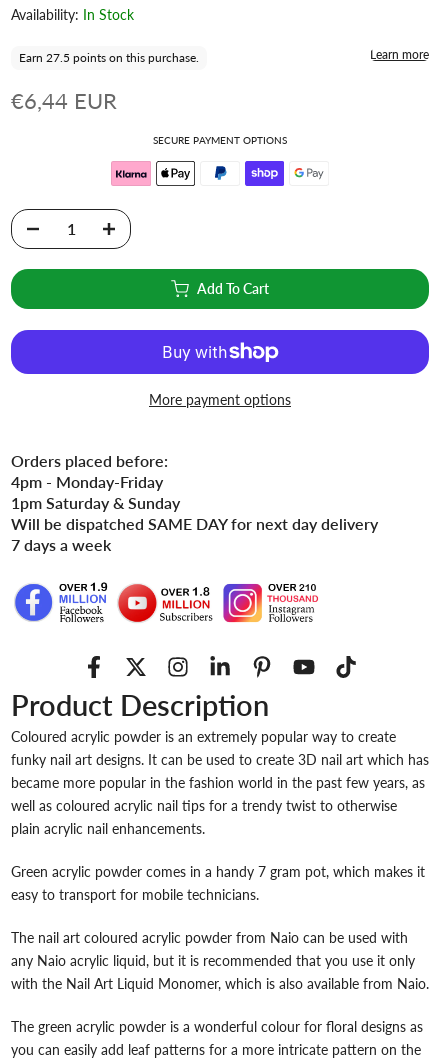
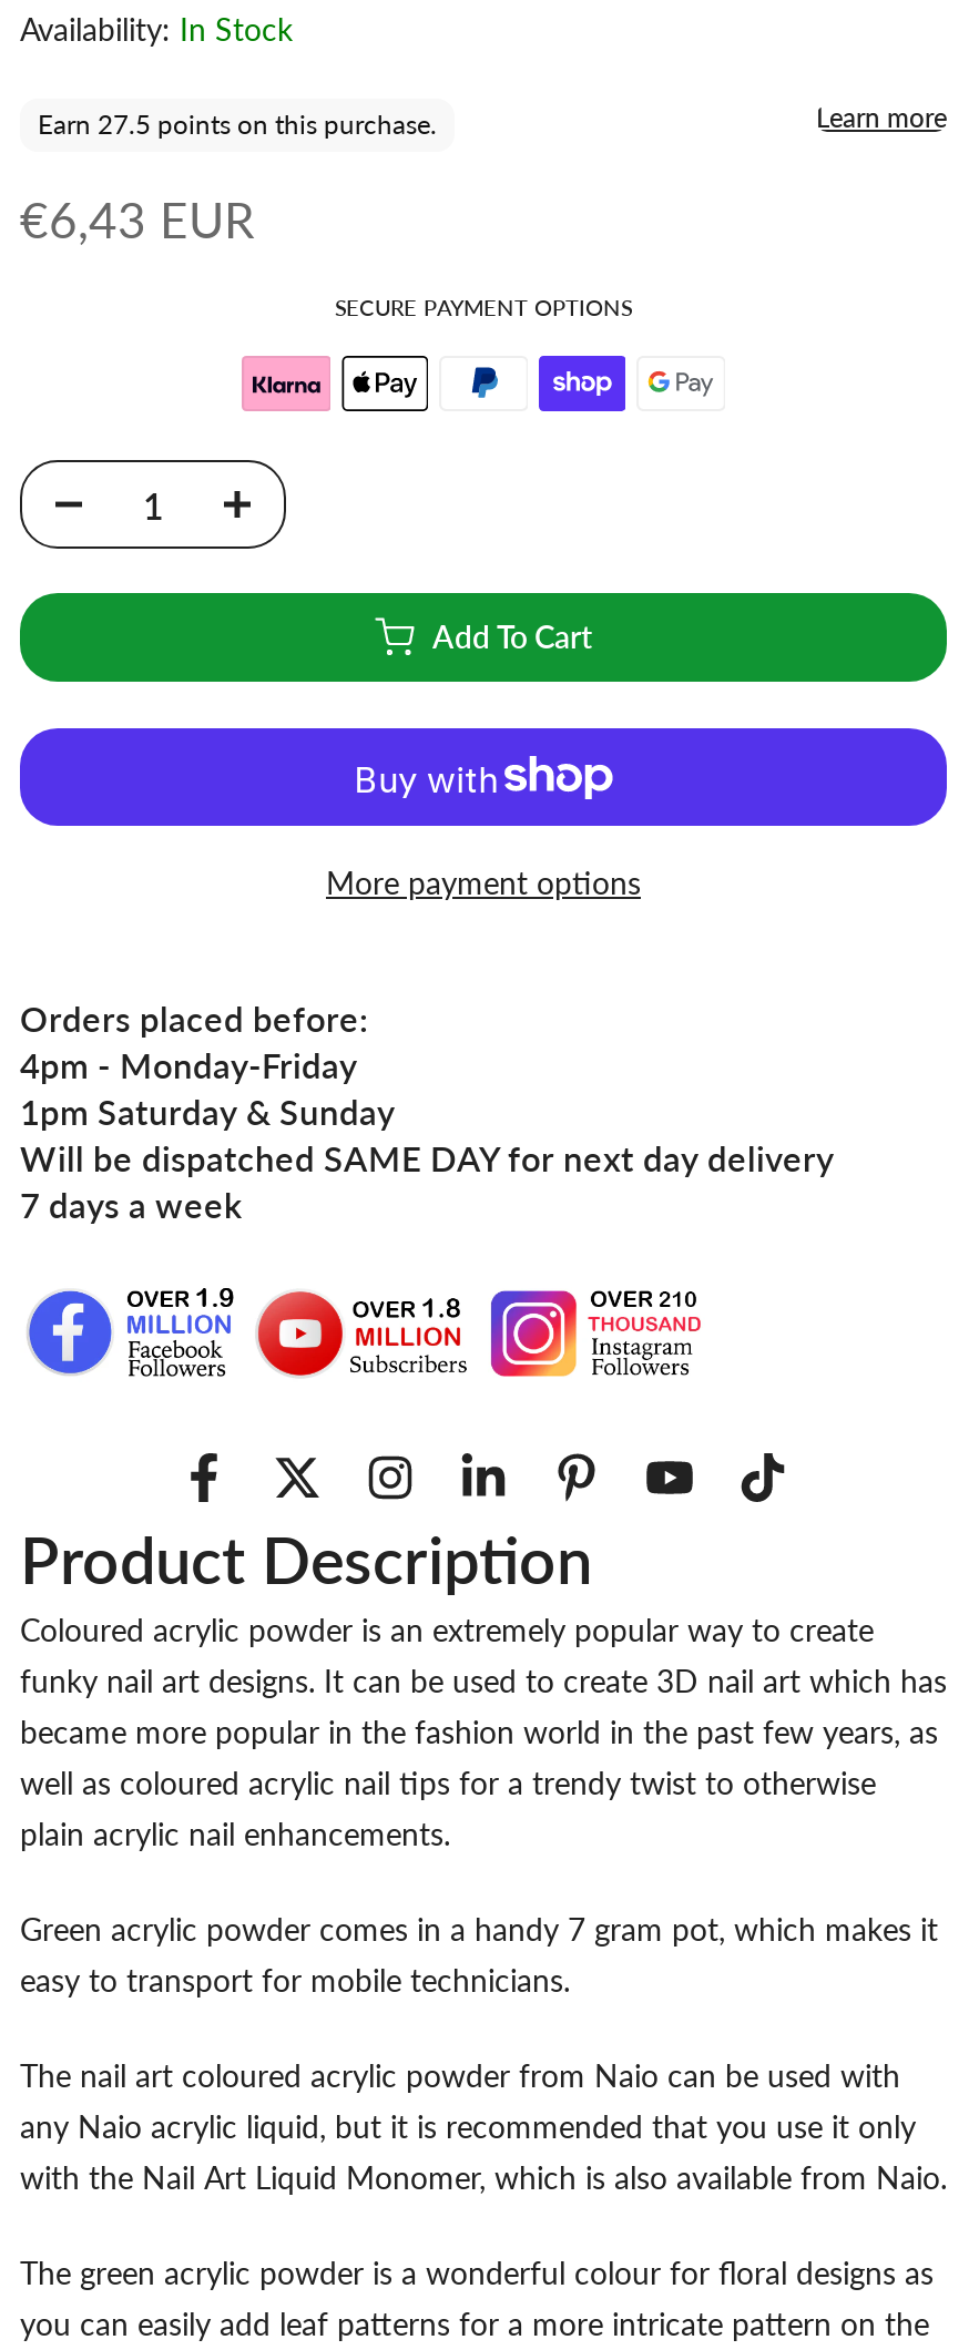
[11,87,117,114] €6,44 EUR -> [20,190,255,250] €6,43 EUR

